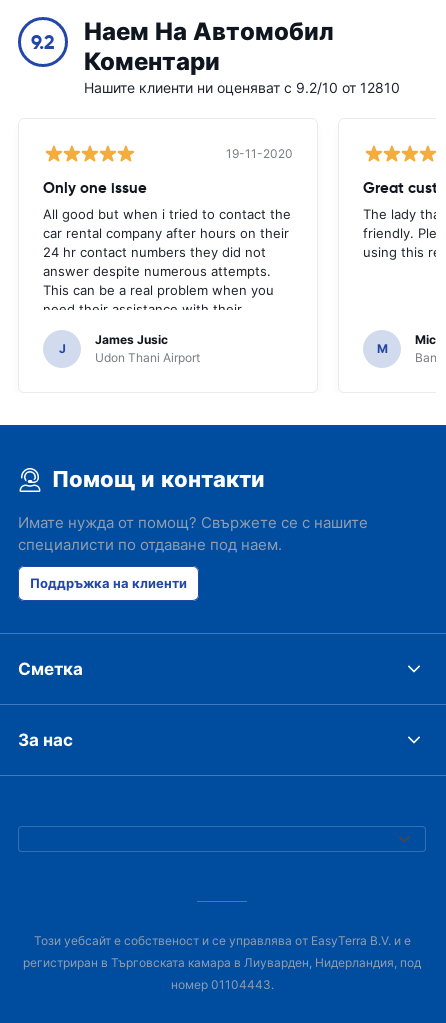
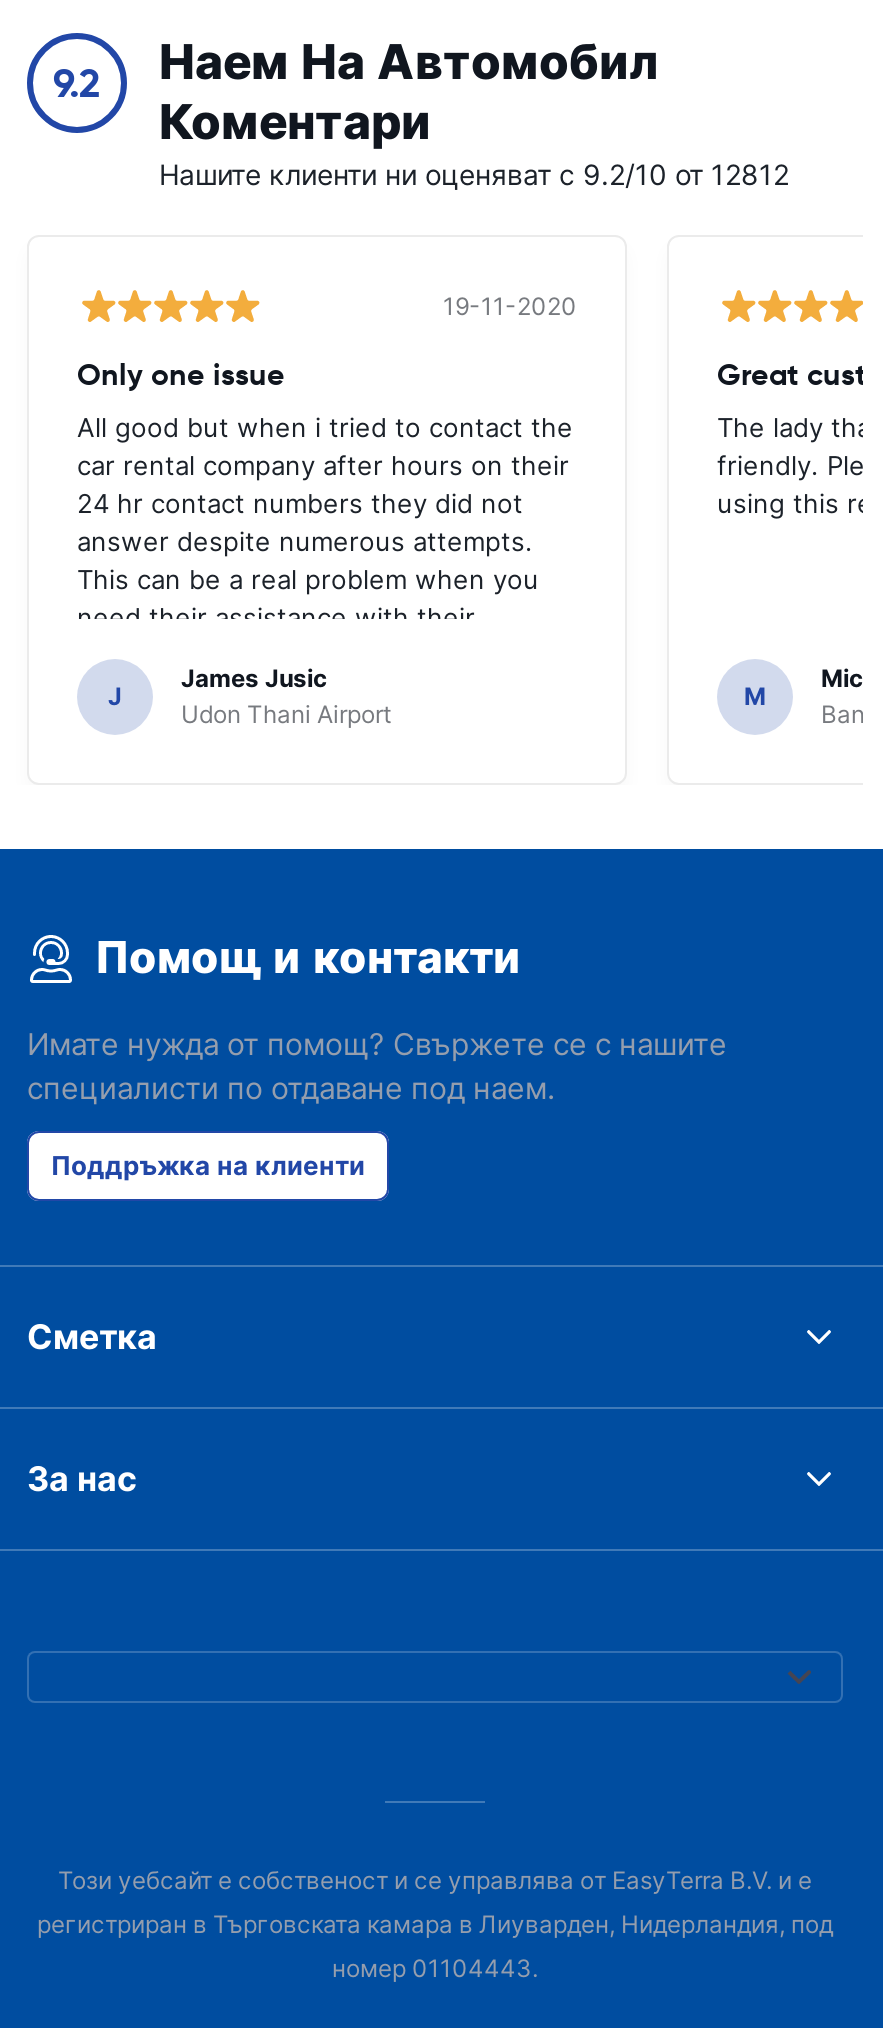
[84,79,400,96] Нашите клиенти ни оценяват с 9.2/10 от 12810 -> [159,157,789,191] Нашите клиенти ни оценяват с 9.2/10 от 12812

